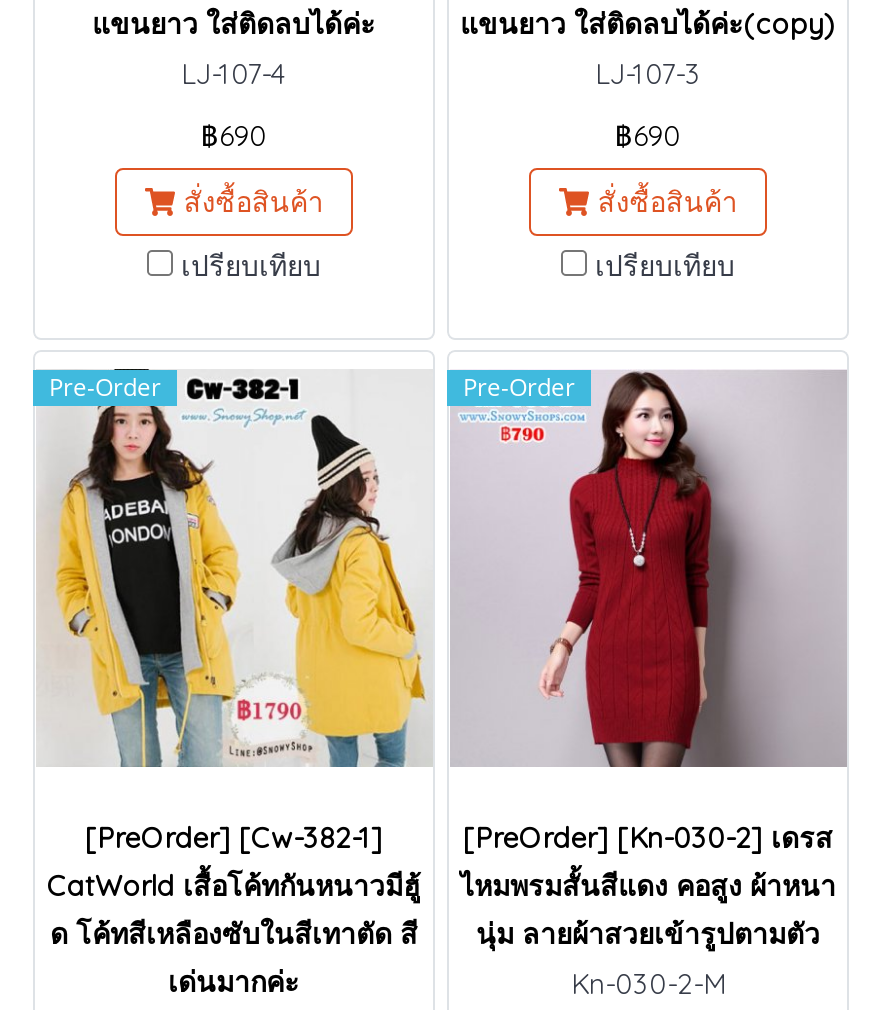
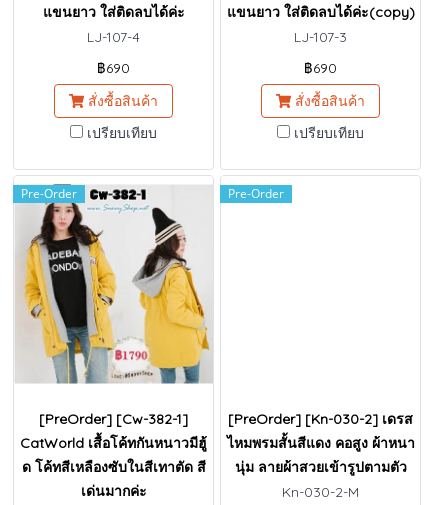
[451,370,847,770] [image] -> none

